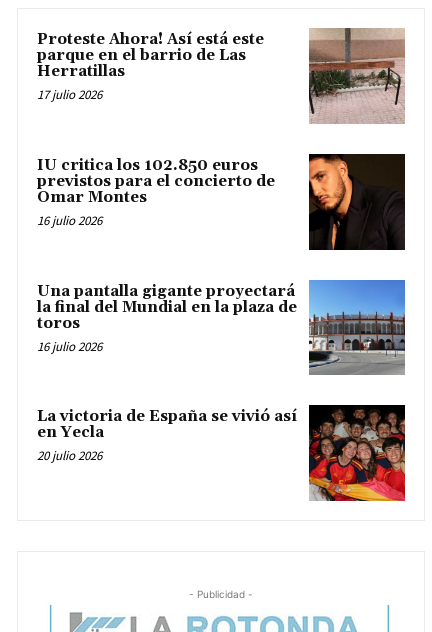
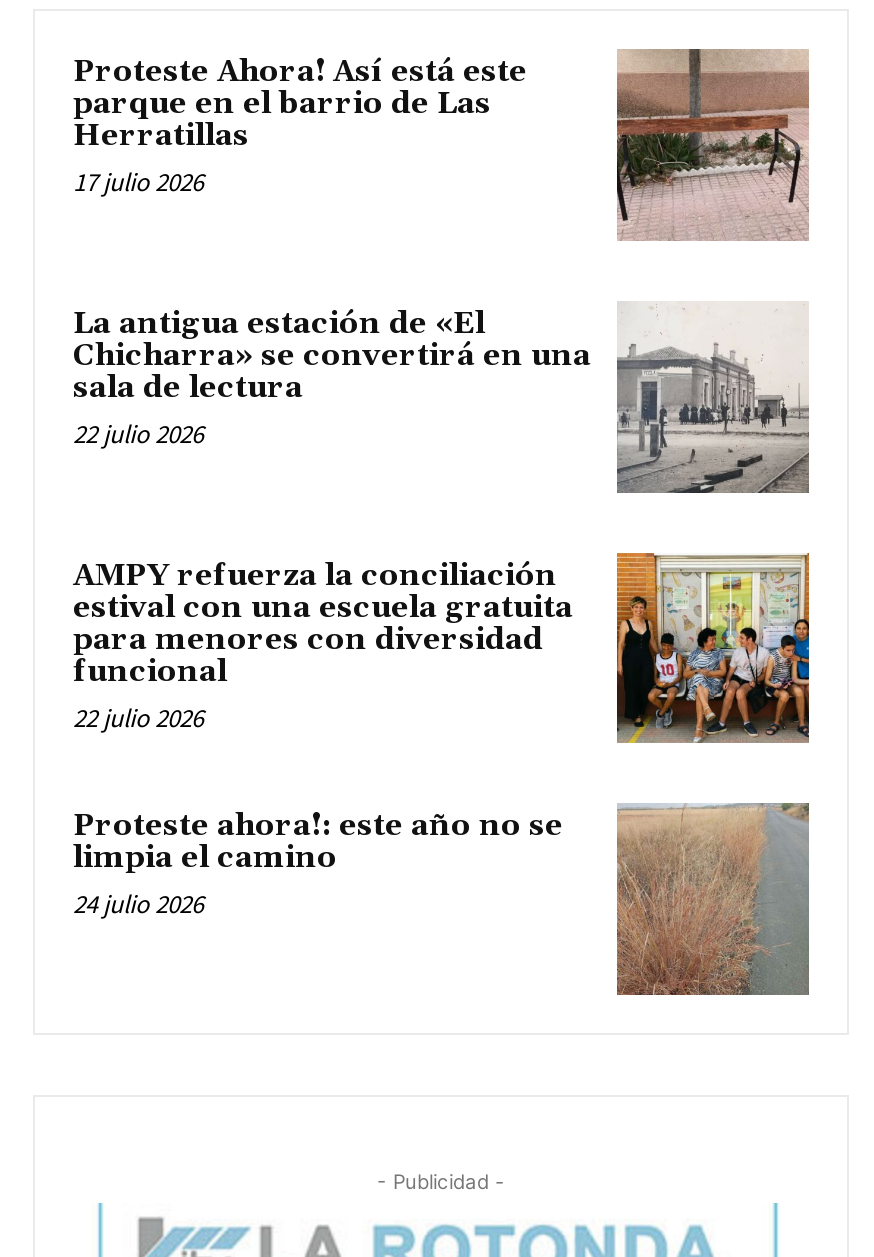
[37,153,406,250] [image] | IU critica los 102.850 euros | previstos para el concierto de | Omar Montes | 16 julio 2026 -> [73,301,811,495] [image] | La antigua estación de «El | Chicharra» se convertirá en una | sala de lectura | 22 julio 2026
[37,279,406,375] [image] | Una pantalla gigante proyectará | la final del Mundial en la plaza de | toros | 16 julio 2026 -> [73,551,811,743] [image] | AMPY refuerza la conciliación | estival con una escuela gratuita | para menores con diversidad | funcional | 22 julio 2026
[37,404,406,502] [image] | La victoria de España se vivió así | en Yecla | 20 julio 2026 -> [73,801,811,997] [image] | Proteste ahora!: este año no se | limpia el camino | 24 julio 2026

